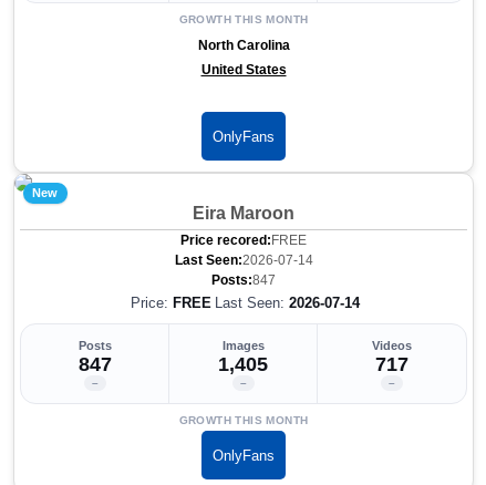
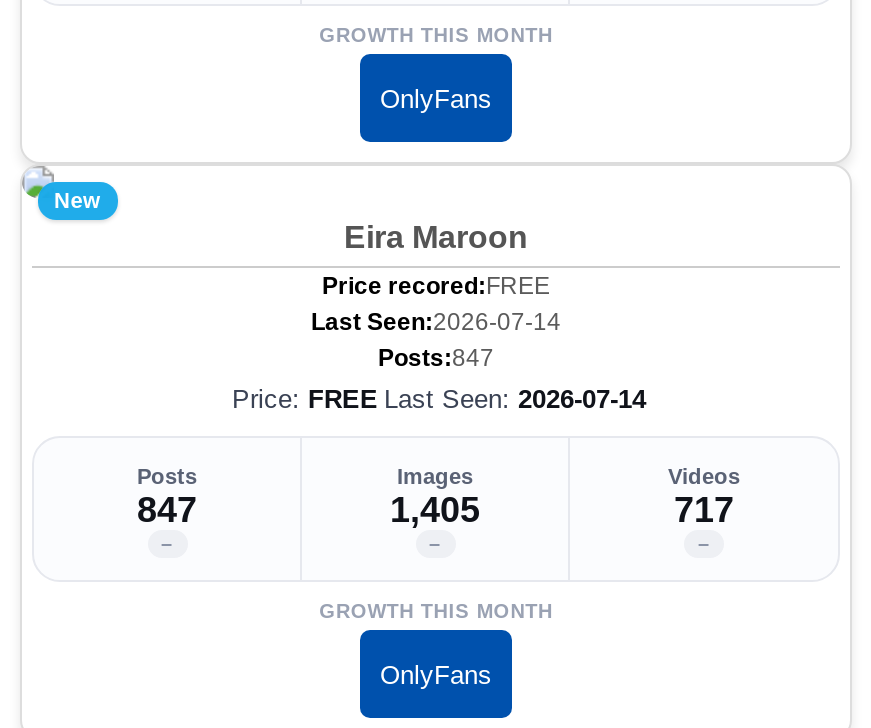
[198,38,289,78] North Carolina | United States -> none

